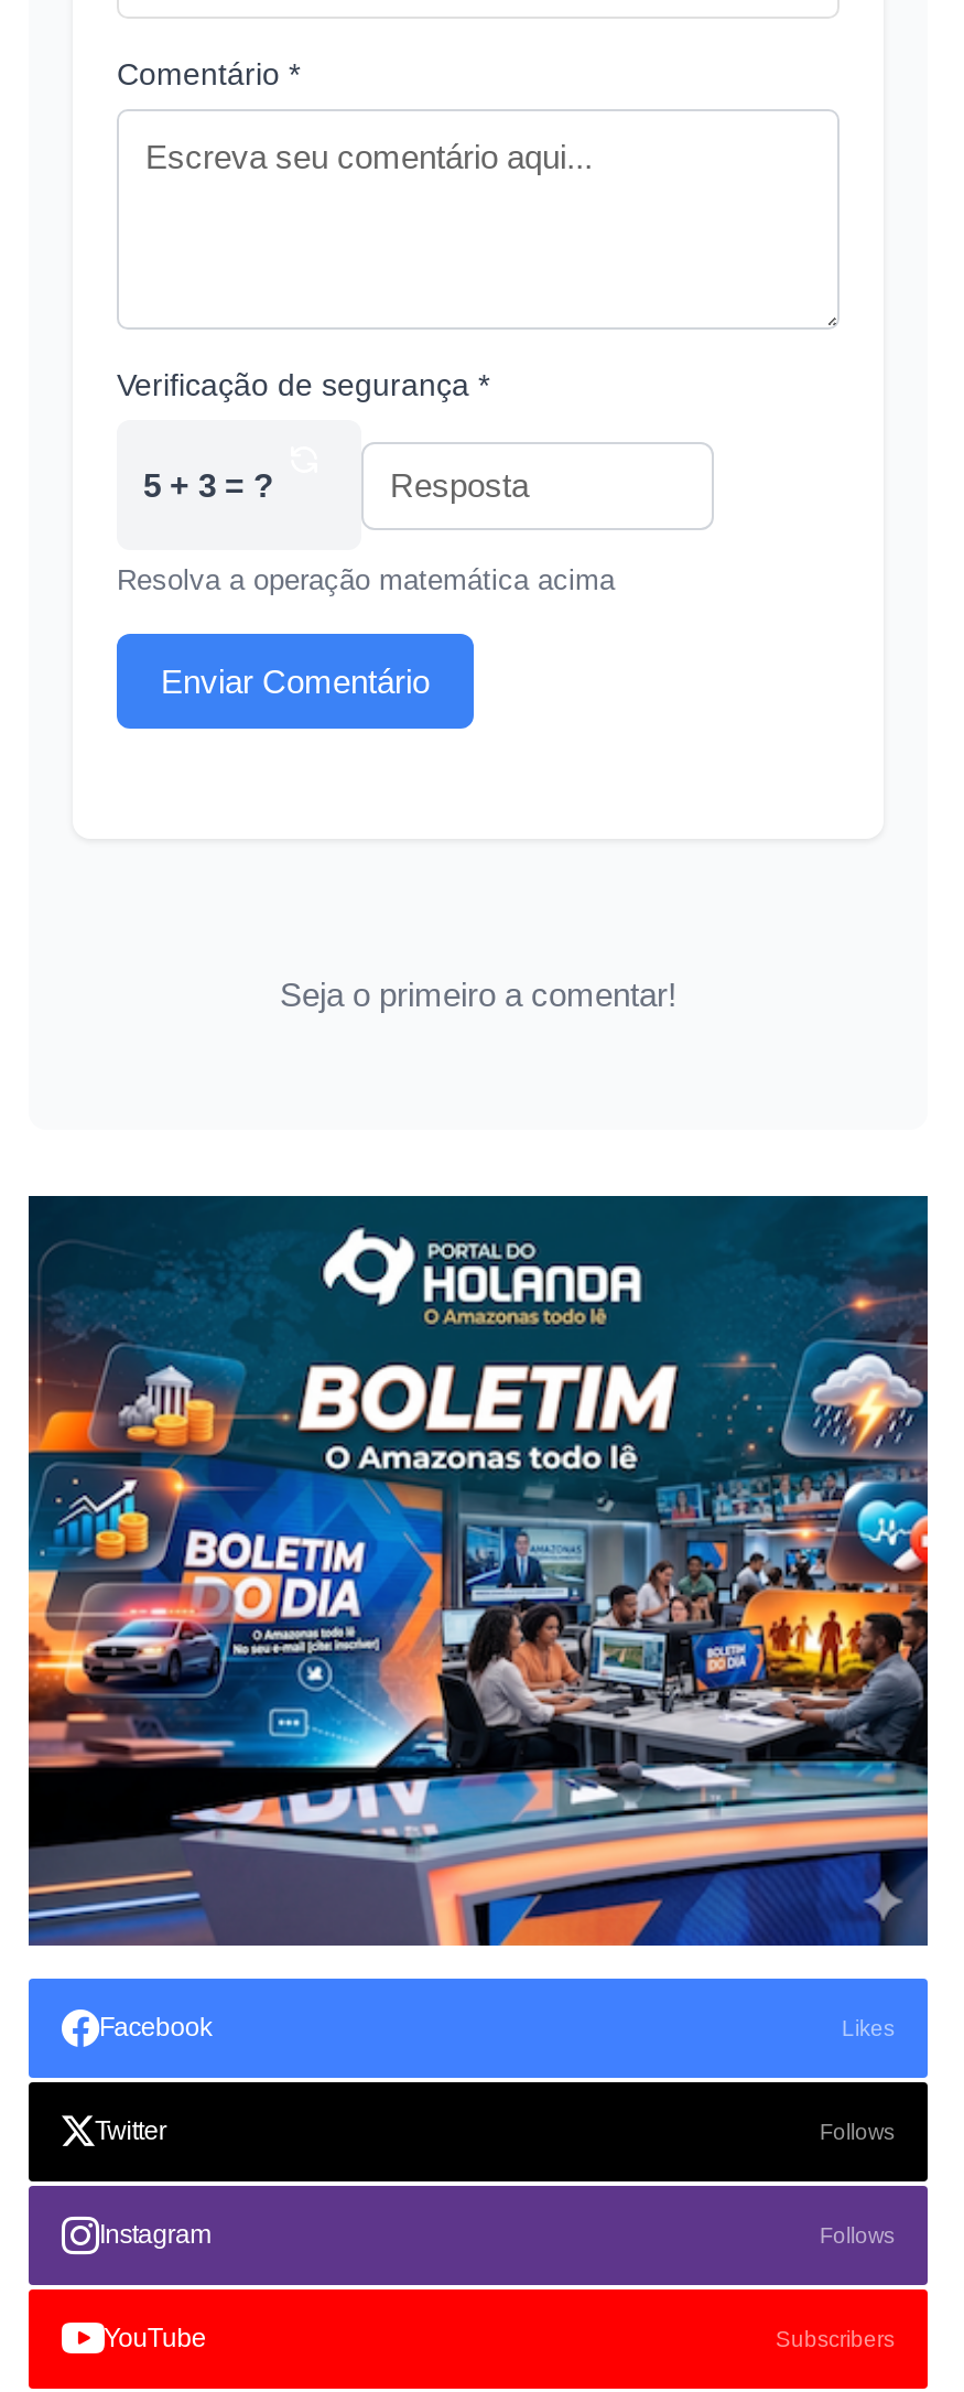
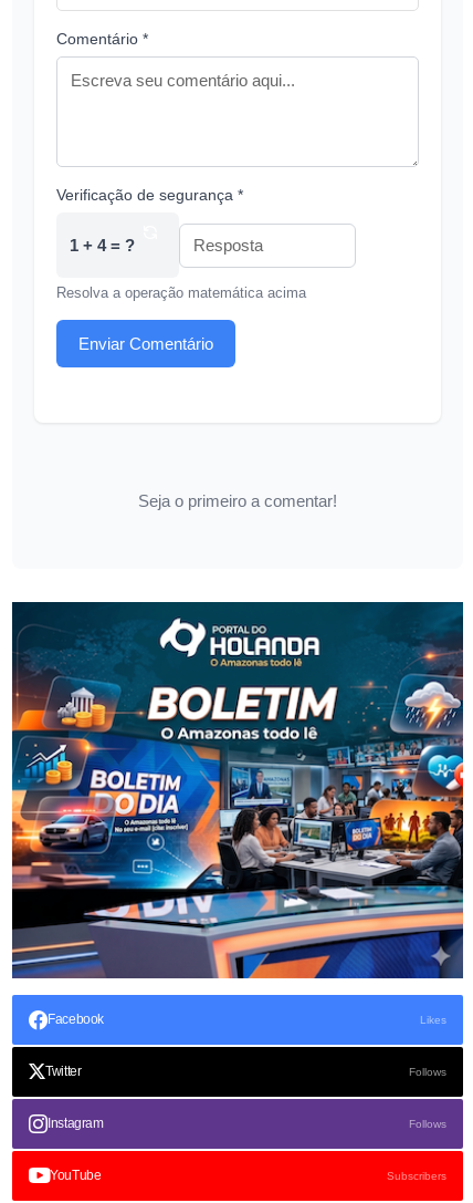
[143,466,273,503] 5 + 3 = ? -> [70,235,135,254] 1 + 4 = ?

